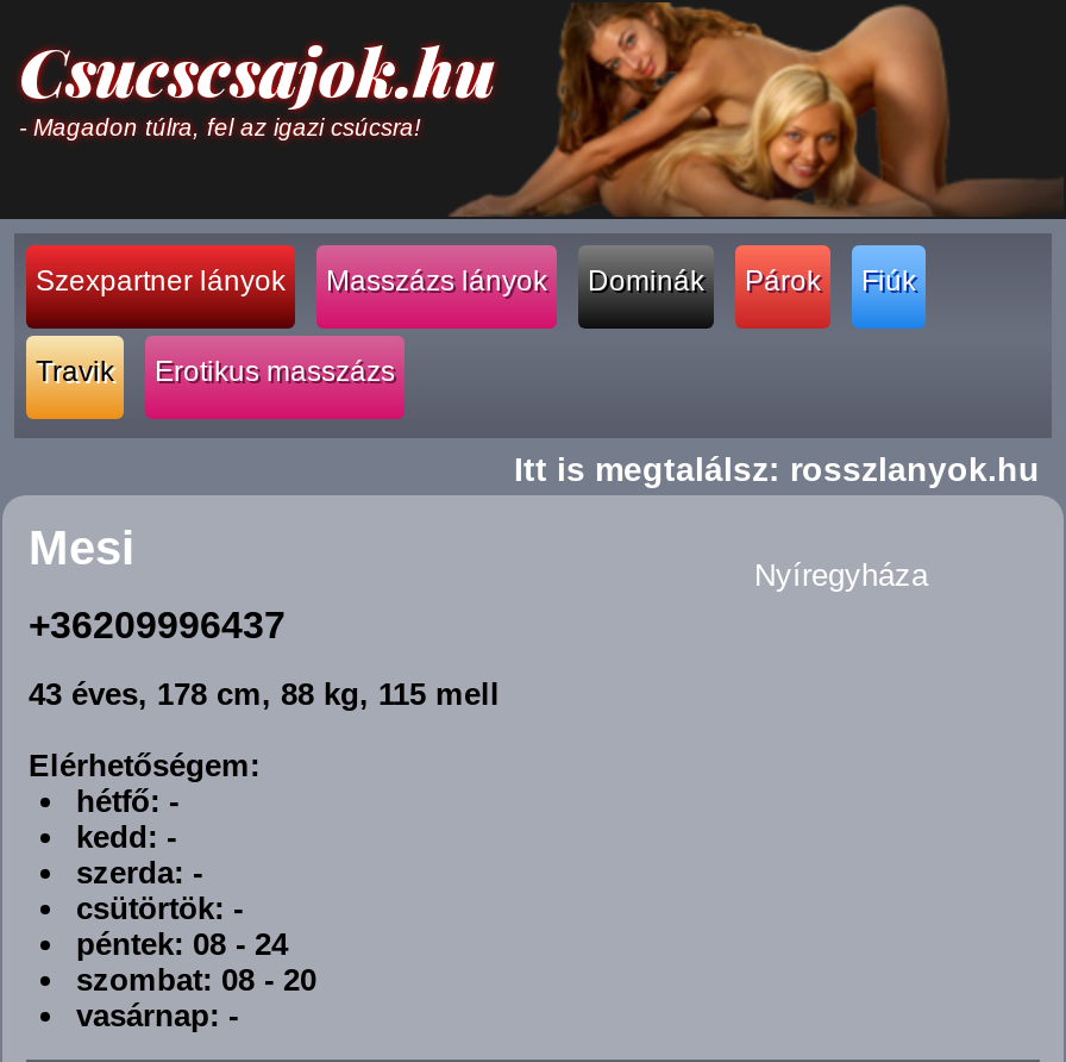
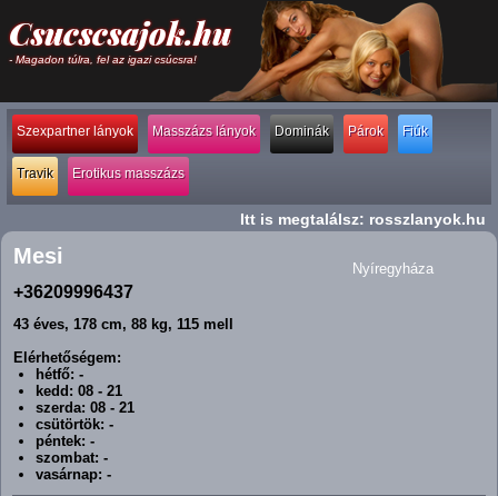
[76,819,202,891] kedd: - | szerda: - -> [36,383,135,416] kedd: 08 - 21 | szerda: 08 - 21
[76,926,316,998] péntek: 08 - 24 | szombat: 08 - 20 -> [36,433,108,466] péntek: - | szombat: -

